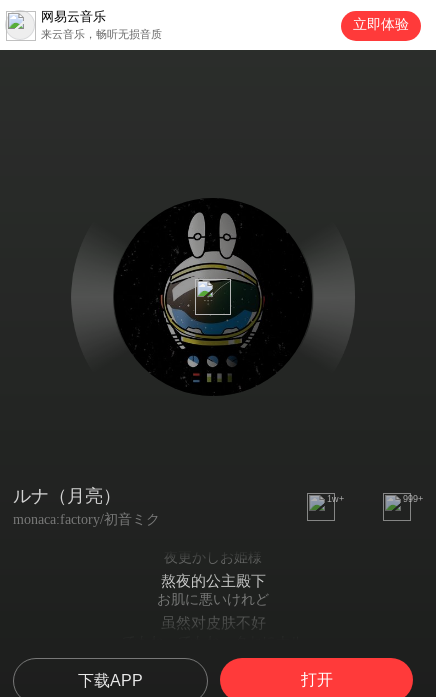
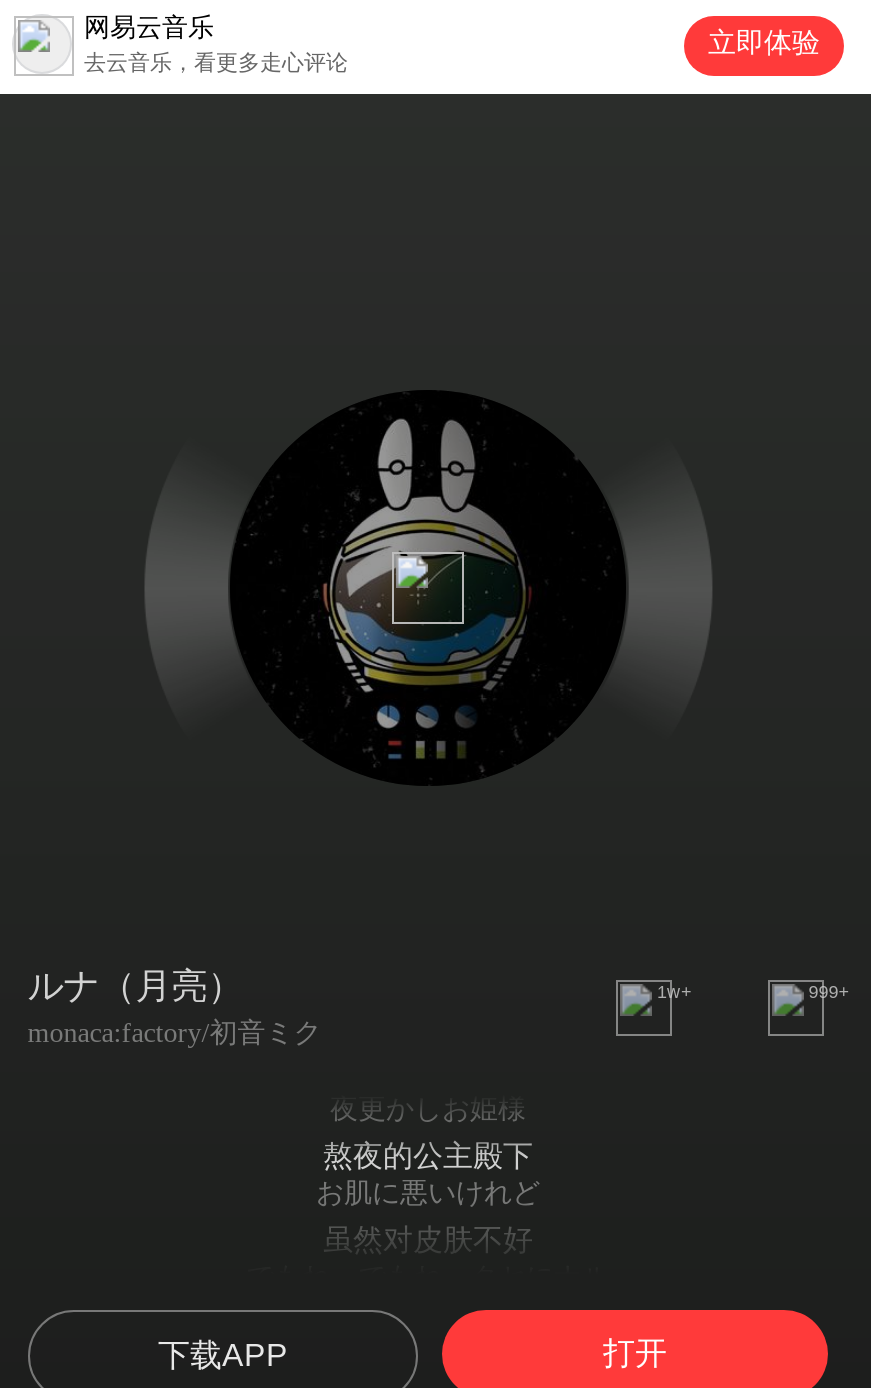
[41,28,162,40] 来云音乐，畅听无损音质 -> [84,50,348,74] 去云音乐，看更多走心评论

